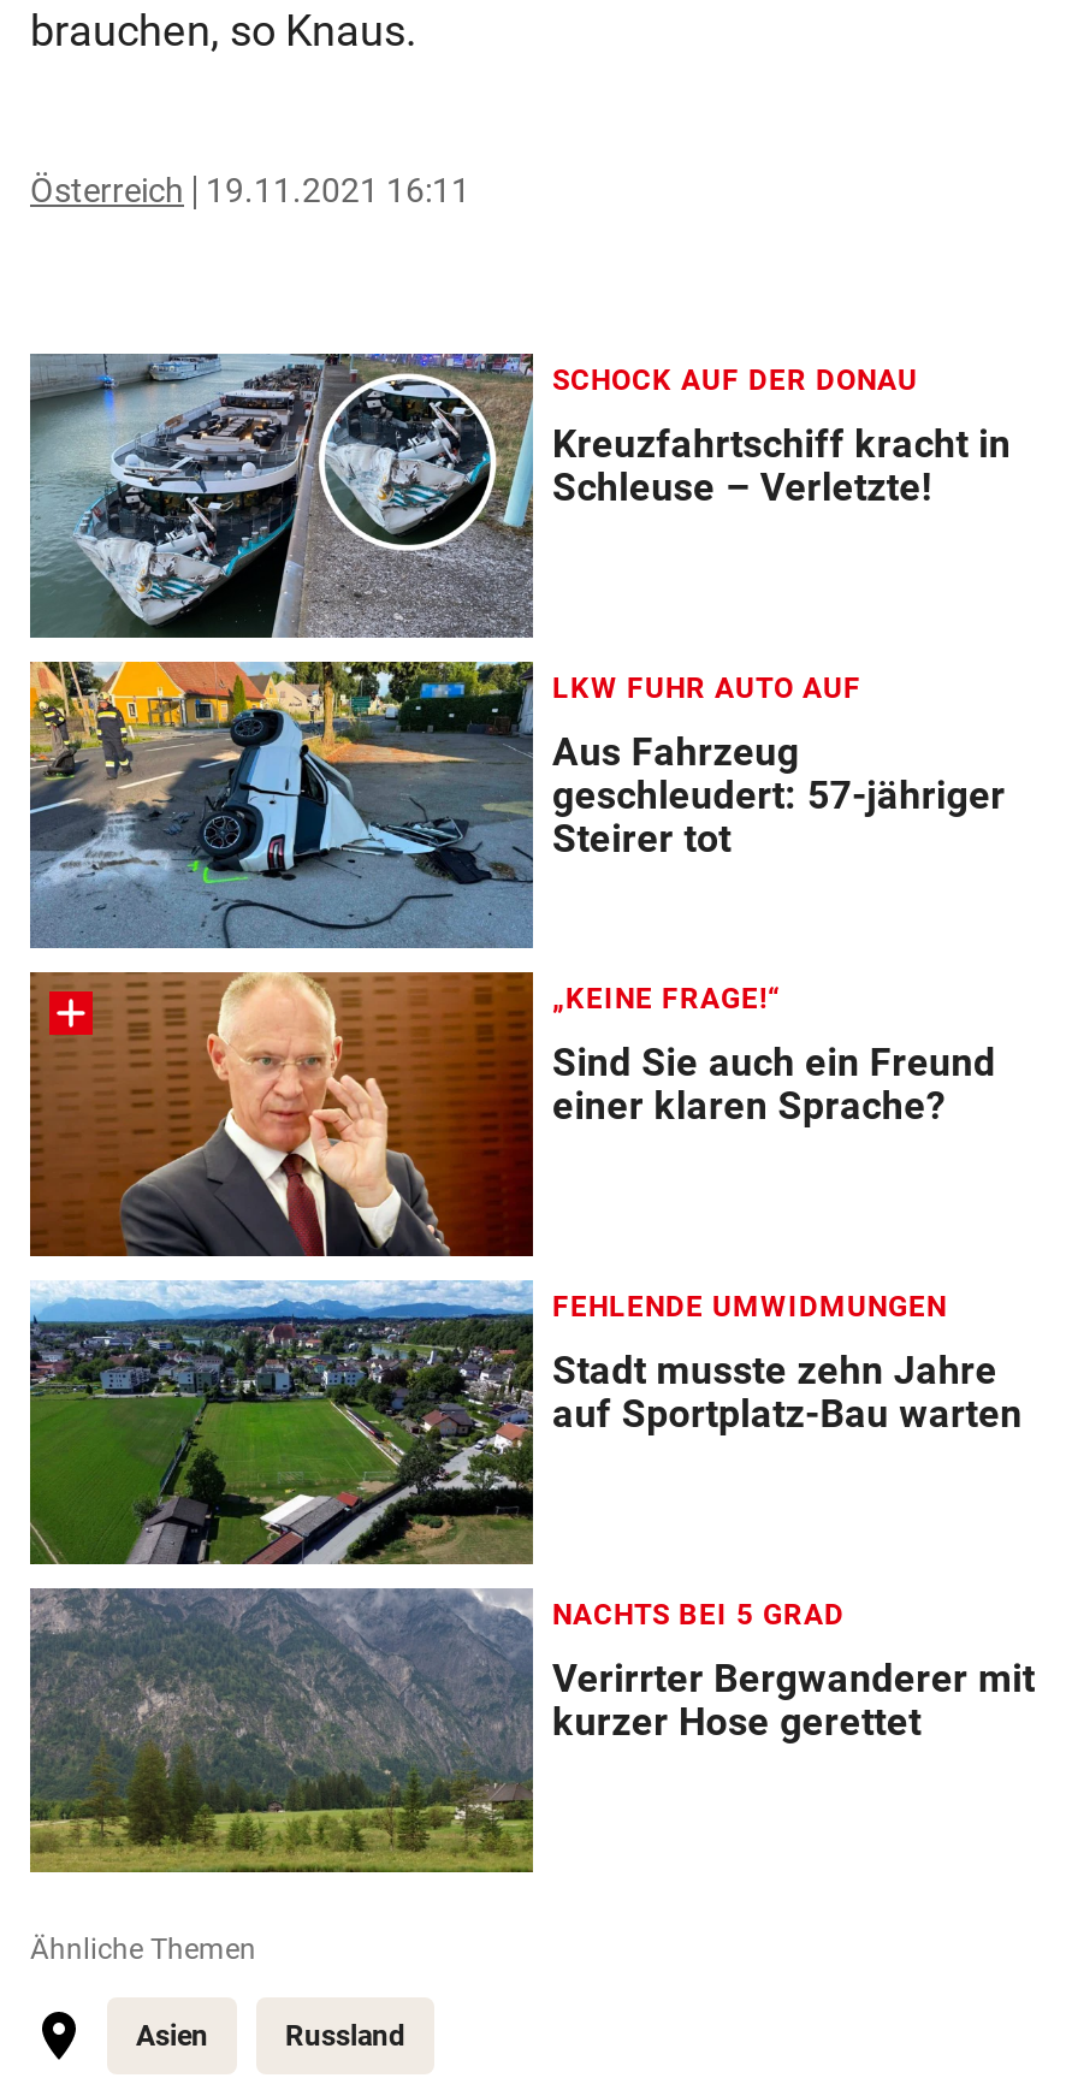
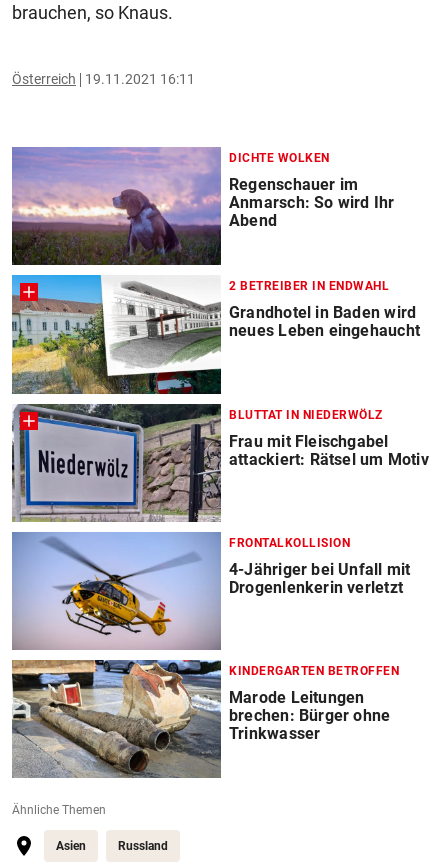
[28,354,918,638] [image] | SCHOCK AUF DER DONAU -> [11,147,329,266] [image] | DICHTE WOLKEN
[552,422,1011,511] Kreuzfahrtschiff kracht in | Schleuse – Verletzte! -> [229,175,394,230] Regenschauer im | Anmarsch: So wird Ihr | Abend
[28,659,861,951] [image] | LKW FUHR AUTO AUF -> [11,274,389,395] [image] | 2 BETREIBER IN ENDWAHL
[552,730,1006,863] Aus Fahrzeug | geschleudert: 57-jähriger | Steirer tot -> [229,303,420,340] Grandhotel in Baden wird | neues Leben eingehaucht
[28,970,781,1259] [image] | „KEINE FRAGE!“ -> [11,403,382,523] [image] | BLUTTAT IN NIEDERWÖLZ
[552,1038,995,1127] Sind Sie auch ein Freund | einer klaren Sprache? -> [229,431,429,468] Frau mit Fleischgabel | attackiert: Rätsel um Motiv
[28,1283,947,1567] [image] | FEHLENDE UMWIDMUNGEN -> [12,532,350,650] [image] | FRONTALKOLLISION
[552,1347,1022,1436] Stadt musste zehn Jahre | auf Sportplatz-Bau warten -> [229,560,410,597] 4-Jähriger bei Unfall mit | Drogenlenkerin verletzt
[28,1588,845,1875] [image] | NACHTS BEI 5 GRAD -> [12,659,399,779] [image] | KINDERGARTEN BETROFFEN
[552,1655,1035,1744] Verirrter Bergwanderer mit | kurzer Hose gerettet -> [229,688,390,743] Marode Leitungen | brechen: Bürger ohne | Trinkwasser

